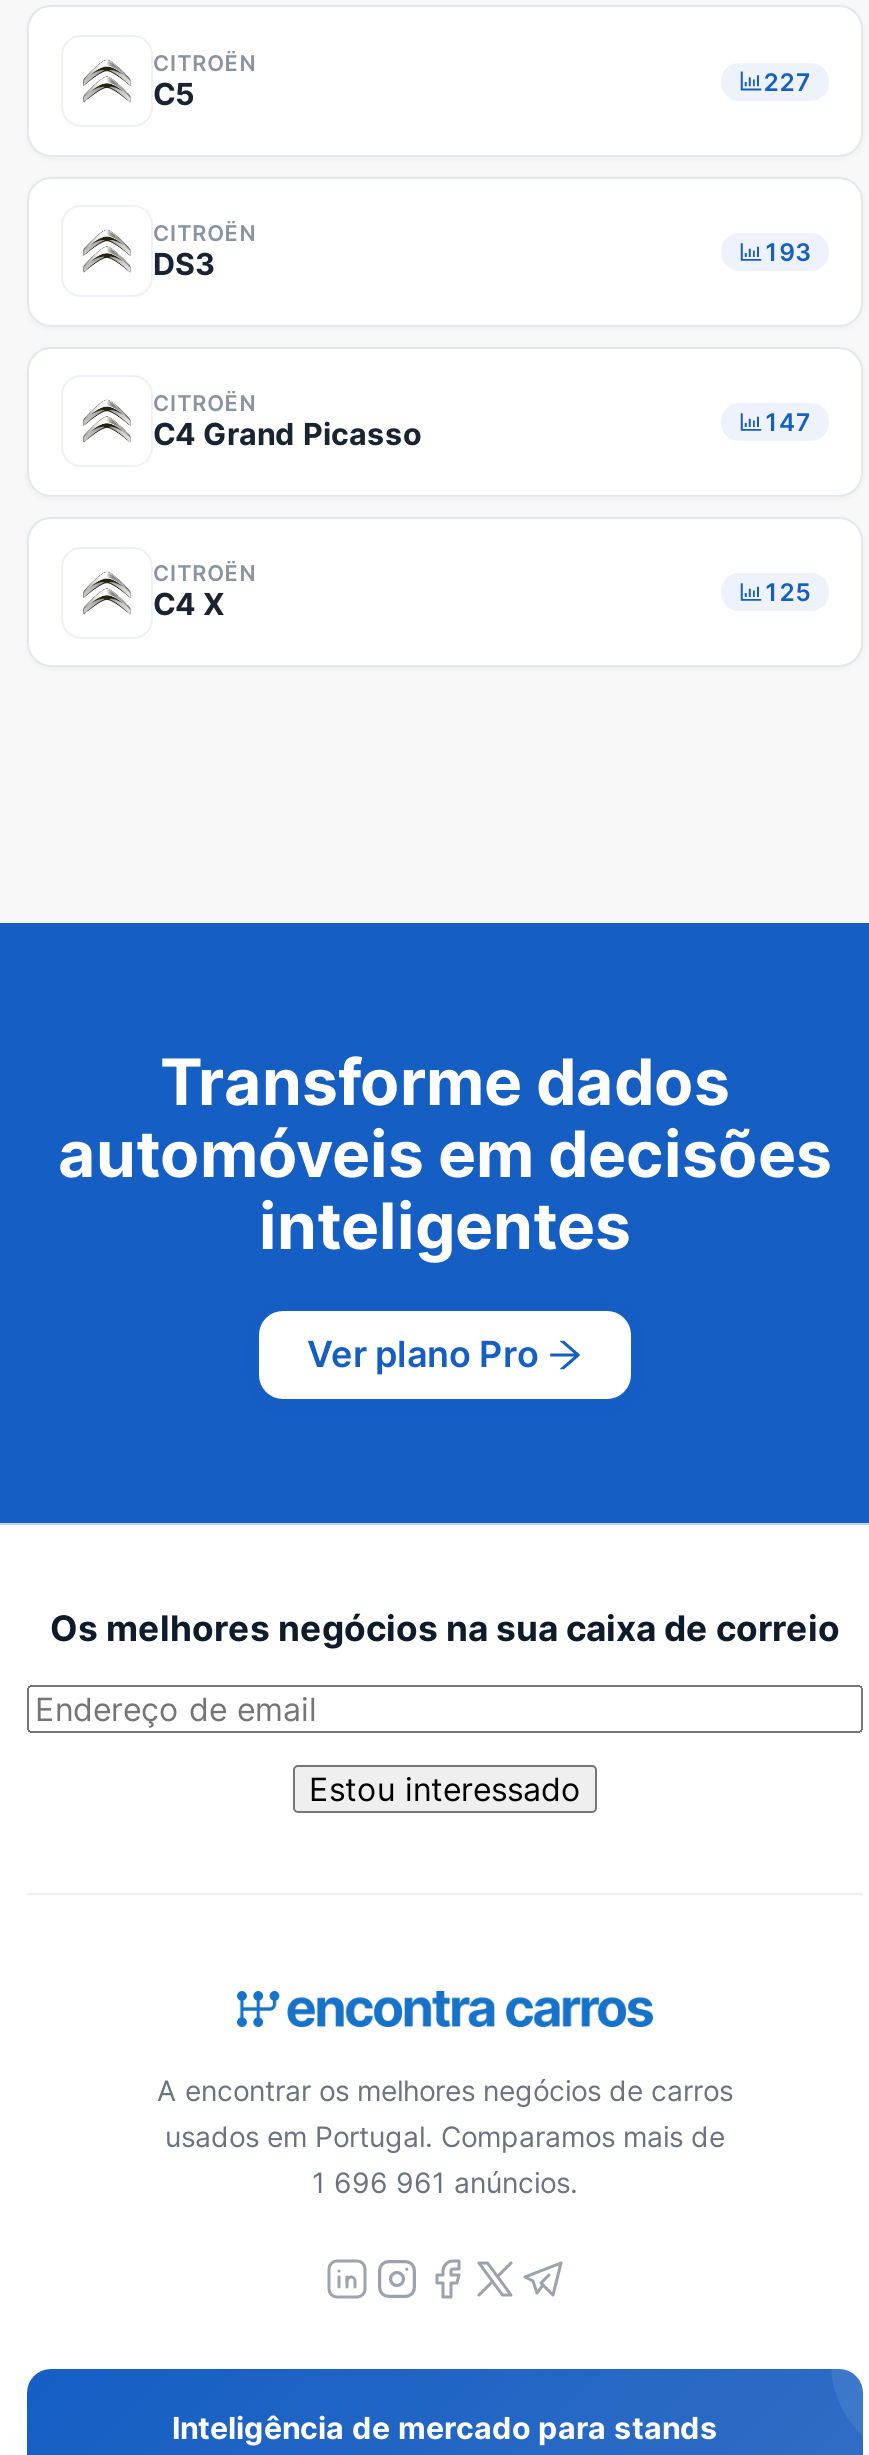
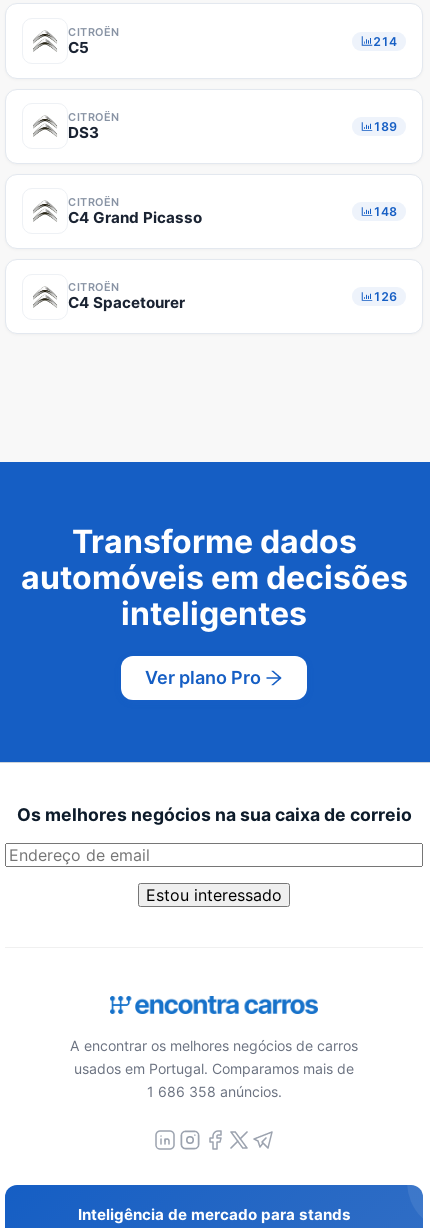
[763,66,811,96] 227 -> [373,34,397,49] 214
[763,237,811,267] 193 -> [373,119,397,134] 189
[763,407,811,437] 147 -> [373,204,397,219] 148
[153,585,225,623] C4 X -> [68,293,185,312] C4 Spacetourer
[763,577,811,607] 125 -> [373,289,397,304] 126
[312,2165,578,2199] 1 696 961 anúncios. -> [146,1083,281,1100] 1 686 358 anúncios.

